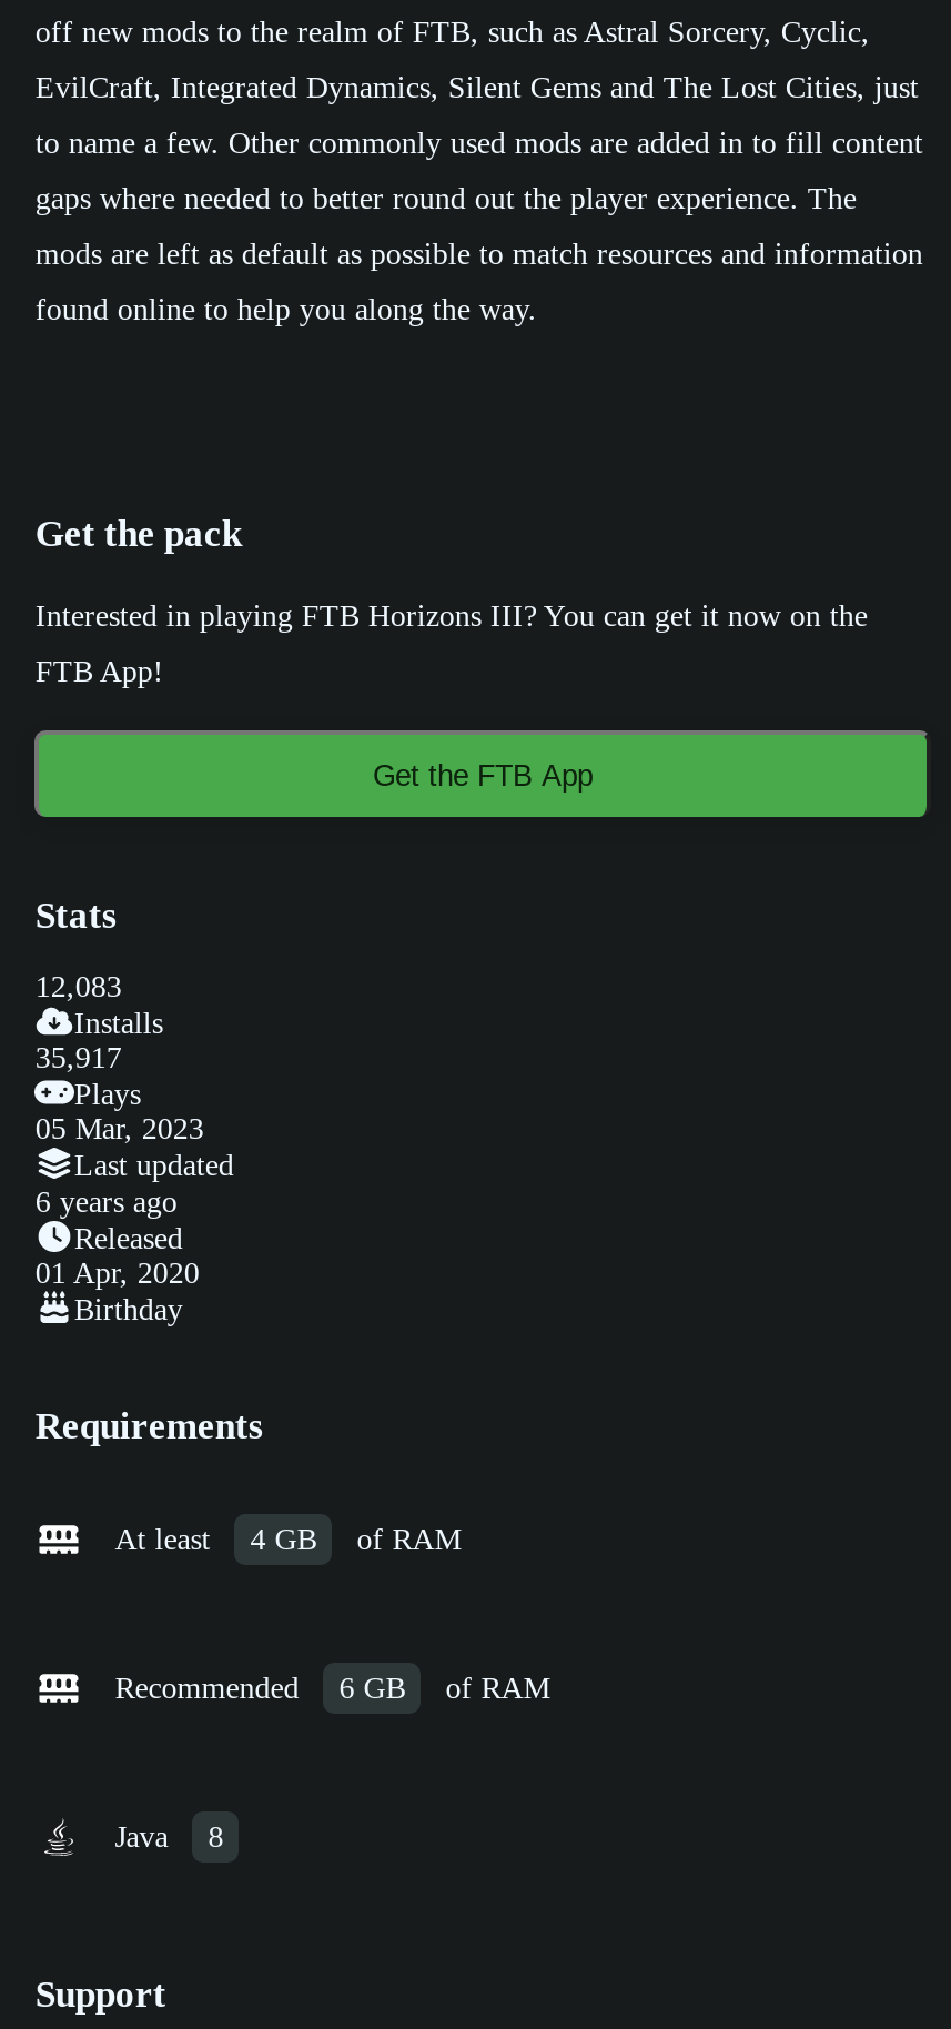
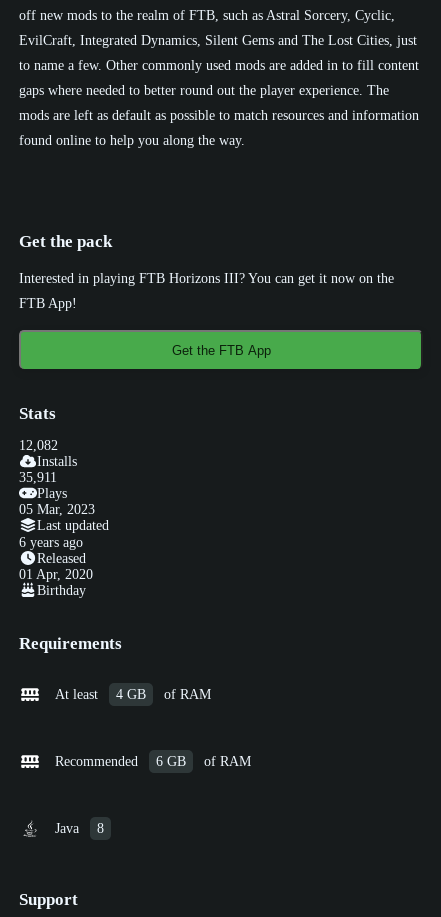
[35,970,122,1003] 12,083 -> [19,438,58,453] 12,082
[35,1041,122,1075] 35,917 -> [19,470,57,485] 35,911

